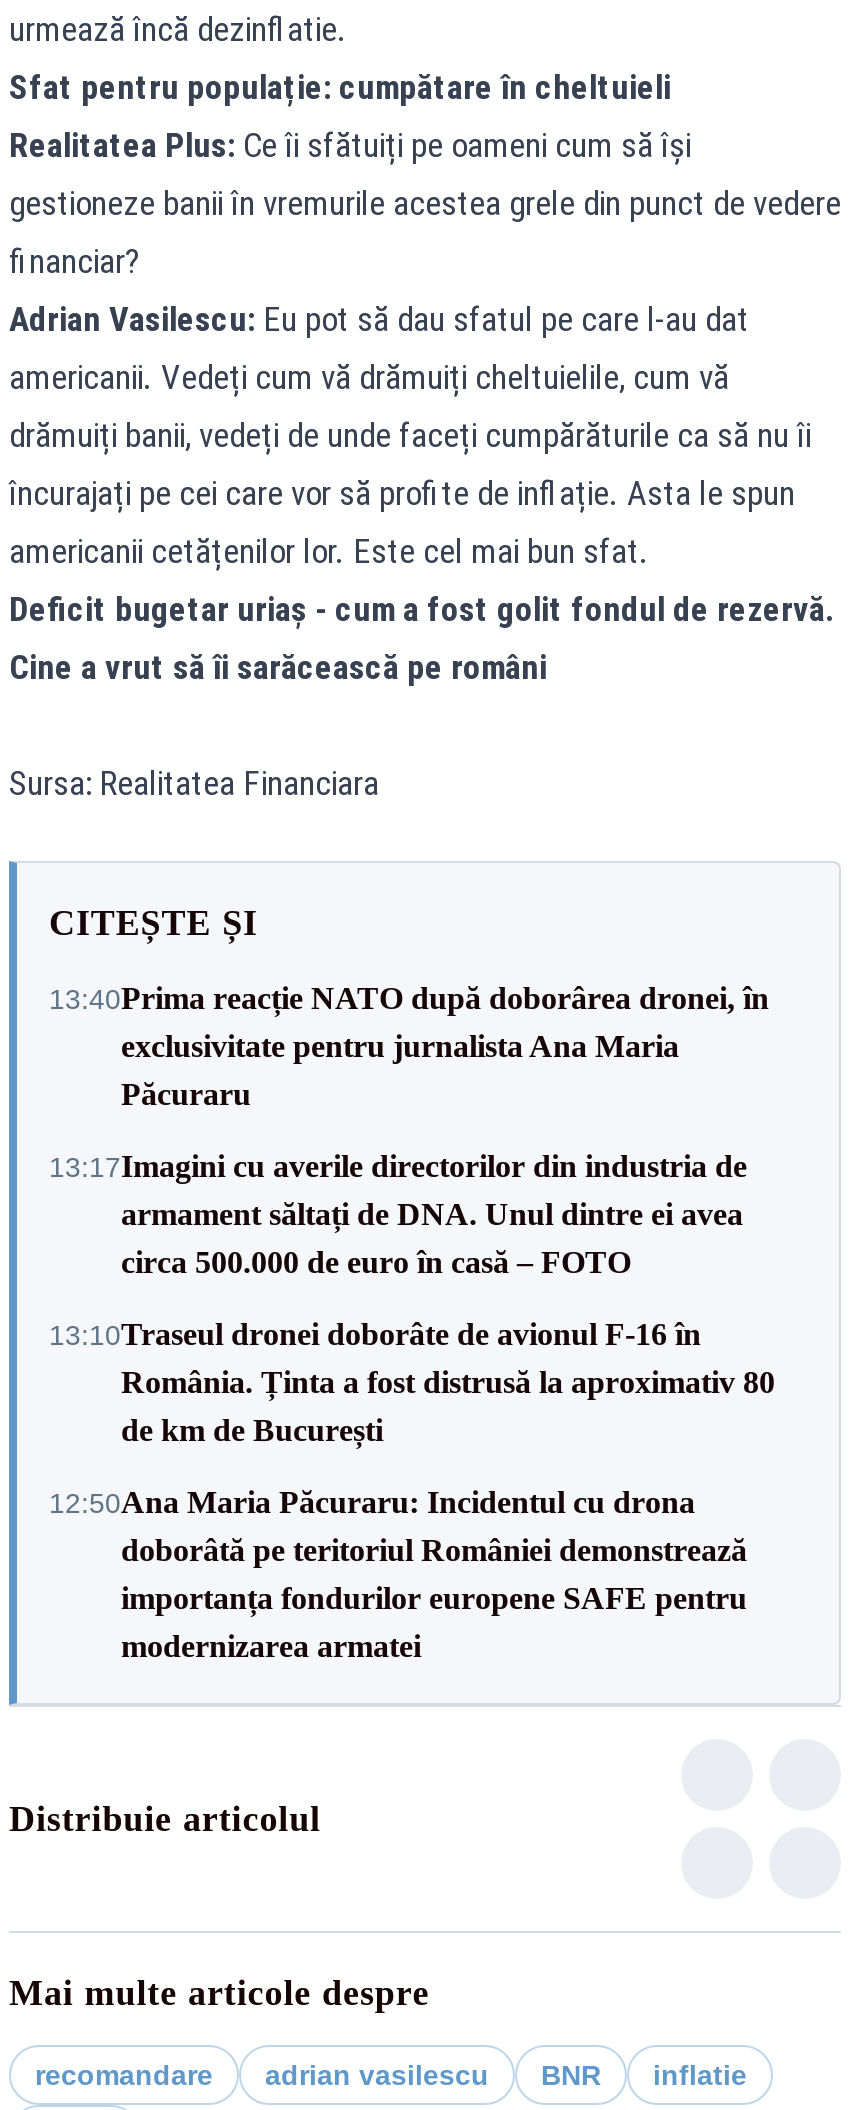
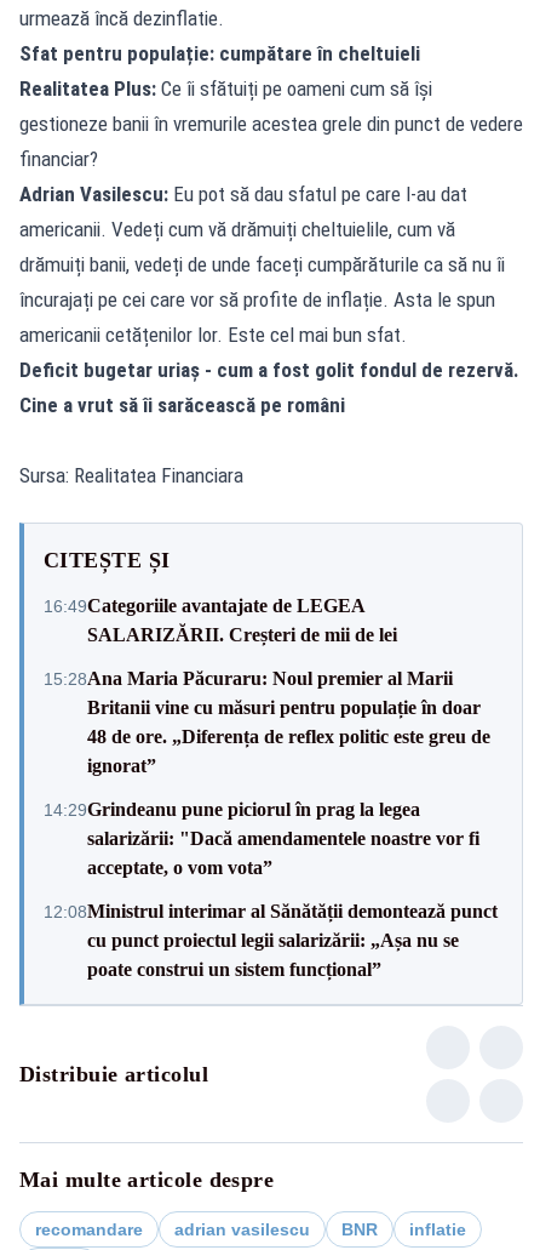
[49,981,769,1111] 13:40Prima reacție NATO după doborârea dronei, în | exclusivitate pentru jurnalista Ana Maria | Păcuraru -> [44,595,397,644] 16:49Categoriile avantajate de LEGEA | SALARIZĂRII. Creșteri de mii de lei
[49,1149,747,1279] 13:17Imagini cu averile directorilor din industria de | armament săltați de DNA. Unul dintre ei avea | circa 500.000 de euro în casă – FOTO -> [44,667,490,775] 15:28Ana Maria Păcuraru: Noul premier al Marii | Britanii vine cu măsuri pentru populație în doar | 48 de ore. „Diferența de reflex politic este greu de | ignorat”
[49,1317,775,1447] 13:10Traseul dronei doborâte de avionul F-16 în | România. Ținta a fost distrusă la aproximativ 80 | de km de București -> [44,798,479,877] 14:29Grindeanu pune piciorul în prag la legea | salarizării: "Dacă amendamentele noastre vor fi | acceptate, o vom vota”
[49,1485,747,1663] 12:50Ana Maria Păcuraru: Incidentul cu drona | doborâtă pe teritoriul României demonstrează | importanța fondurilor europene SAFE pentru | modernizarea armatei -> [44,900,498,979] 12:08Ministrul interimar al Sănătății demontează punct | cu punct proiectul legii salarizării: „Așa nu se | poate construi un sistem funcțional”

